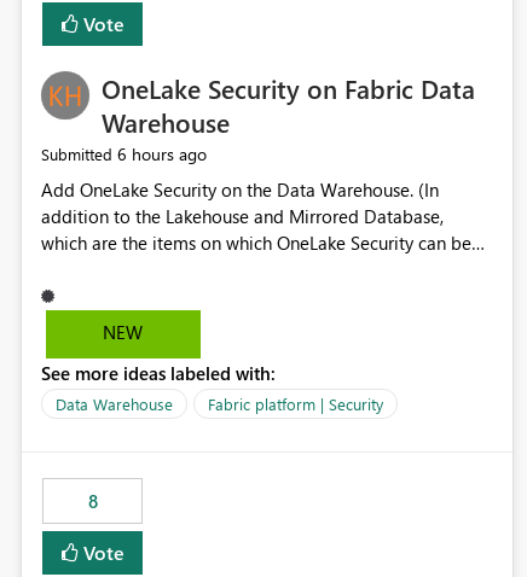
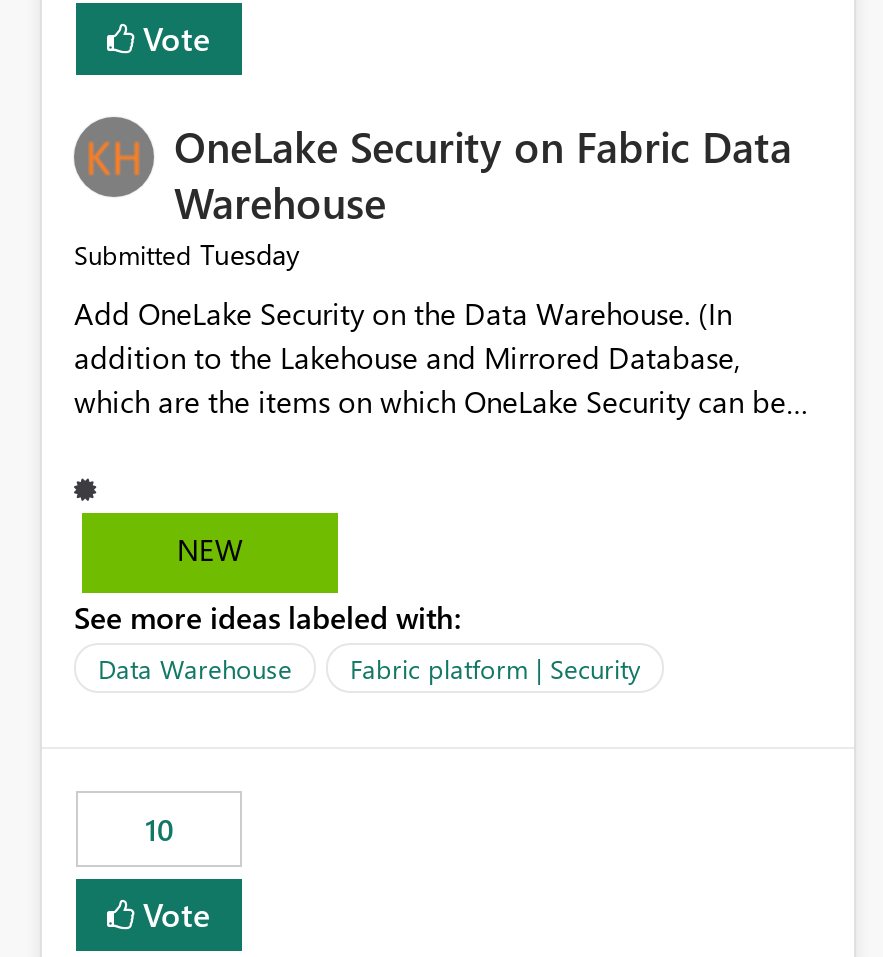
[41,143,207,166] Submitted 6 hours ago -> [74,236,300,274] Submitted Tuesday
[88,489,97,514] 8 -> [145,810,173,850] 10

